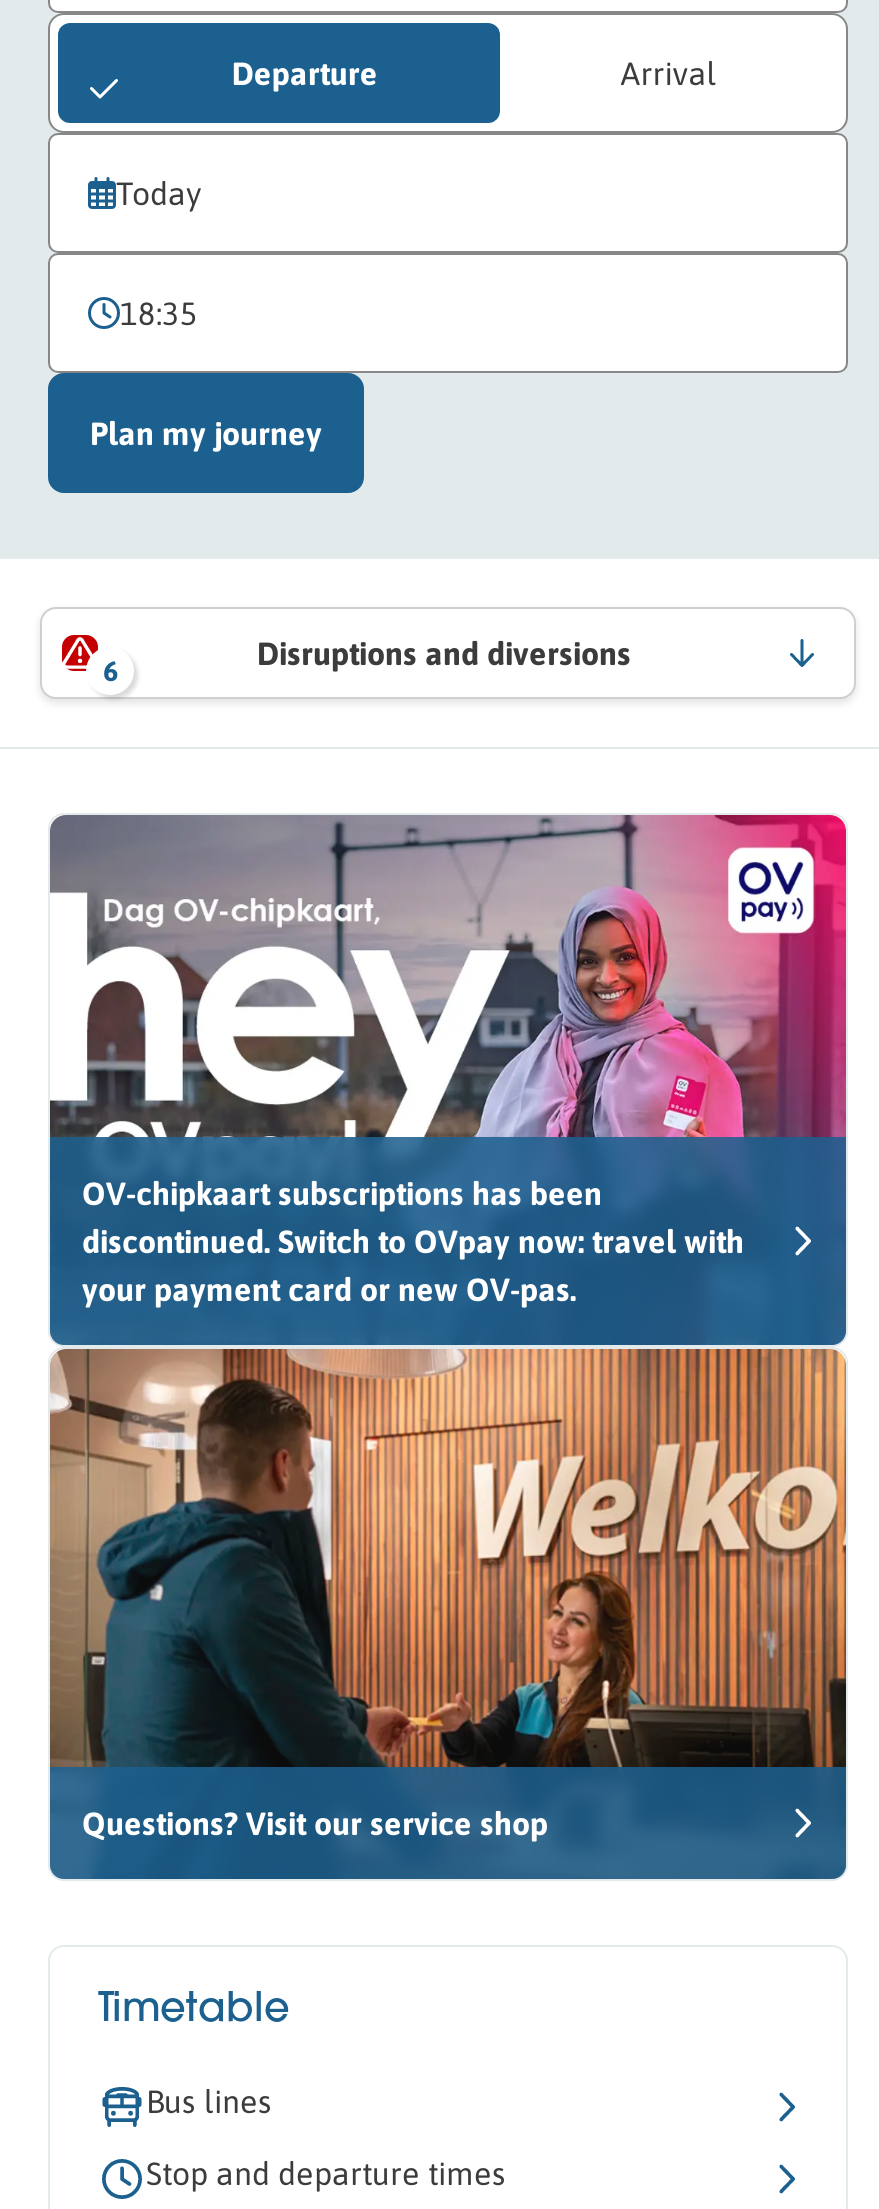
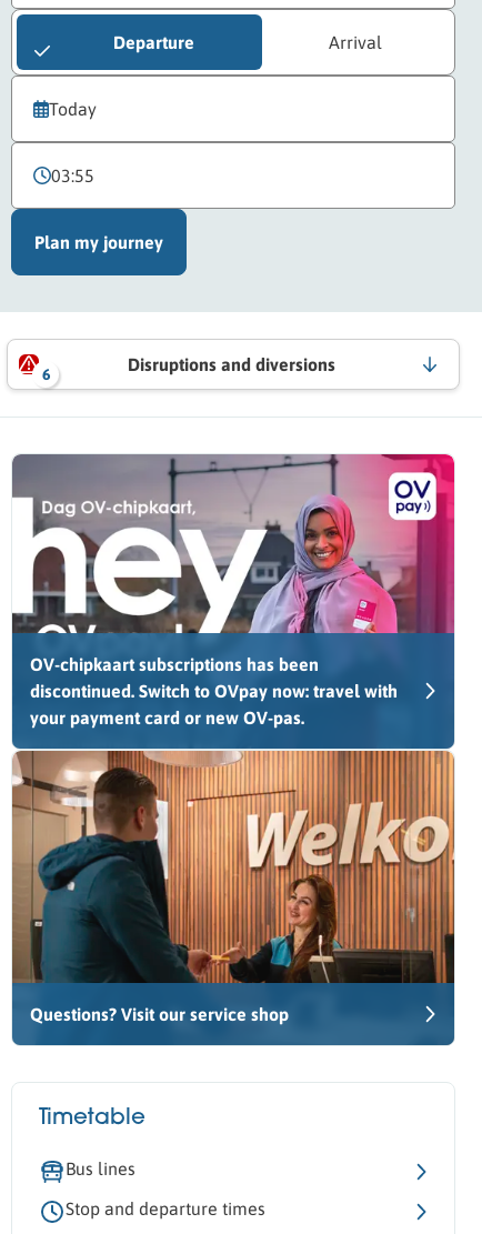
[120,294,198,330] 18:35 -> [51,165,94,185] 03:55

